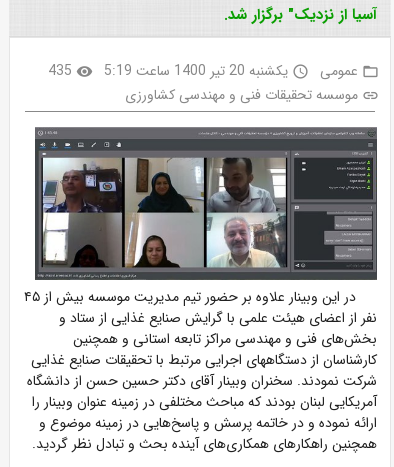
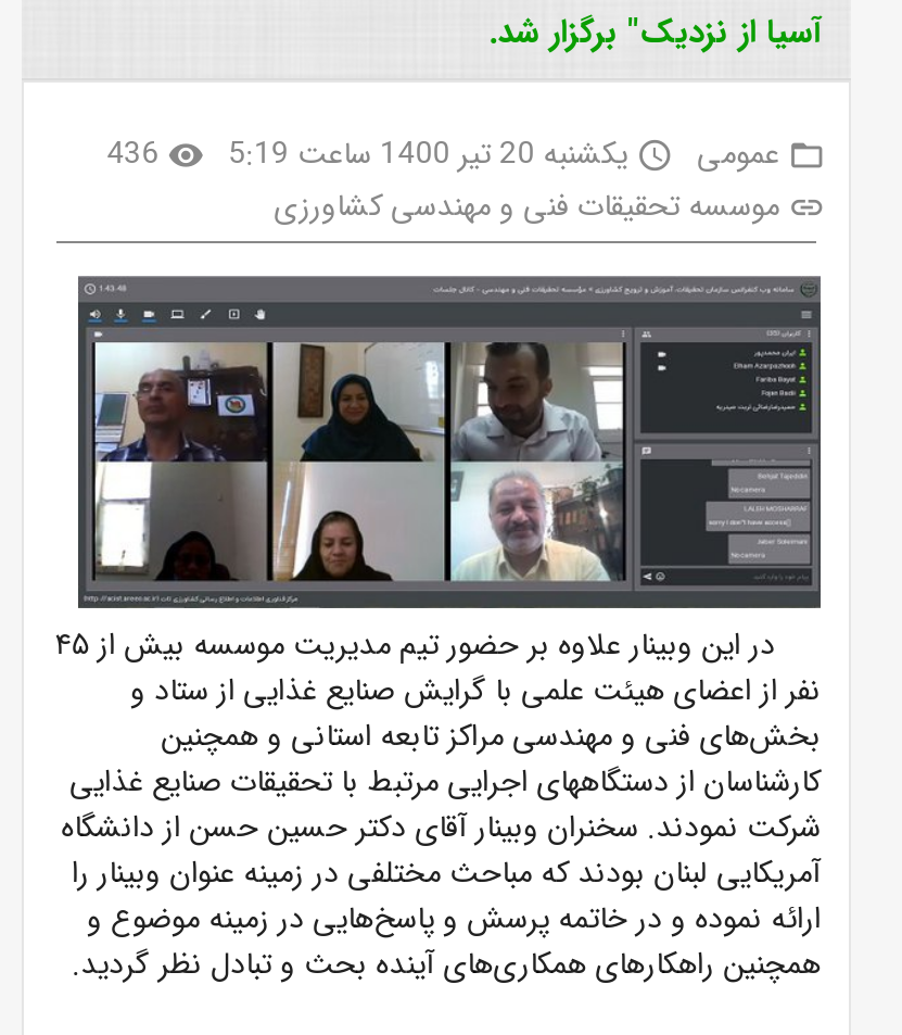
[48,60,72,82] 435 -> [107,130,159,178] 436

